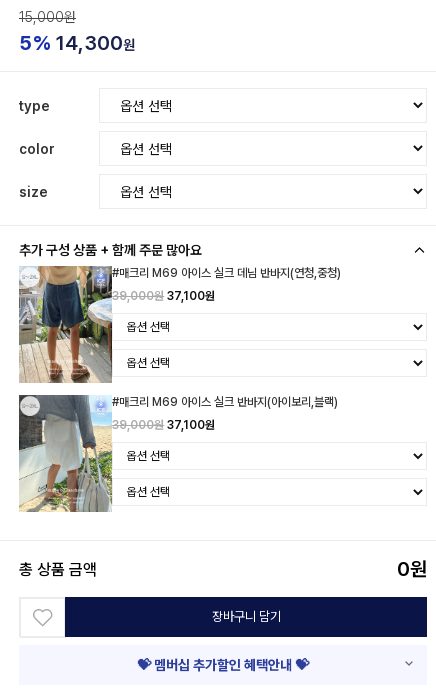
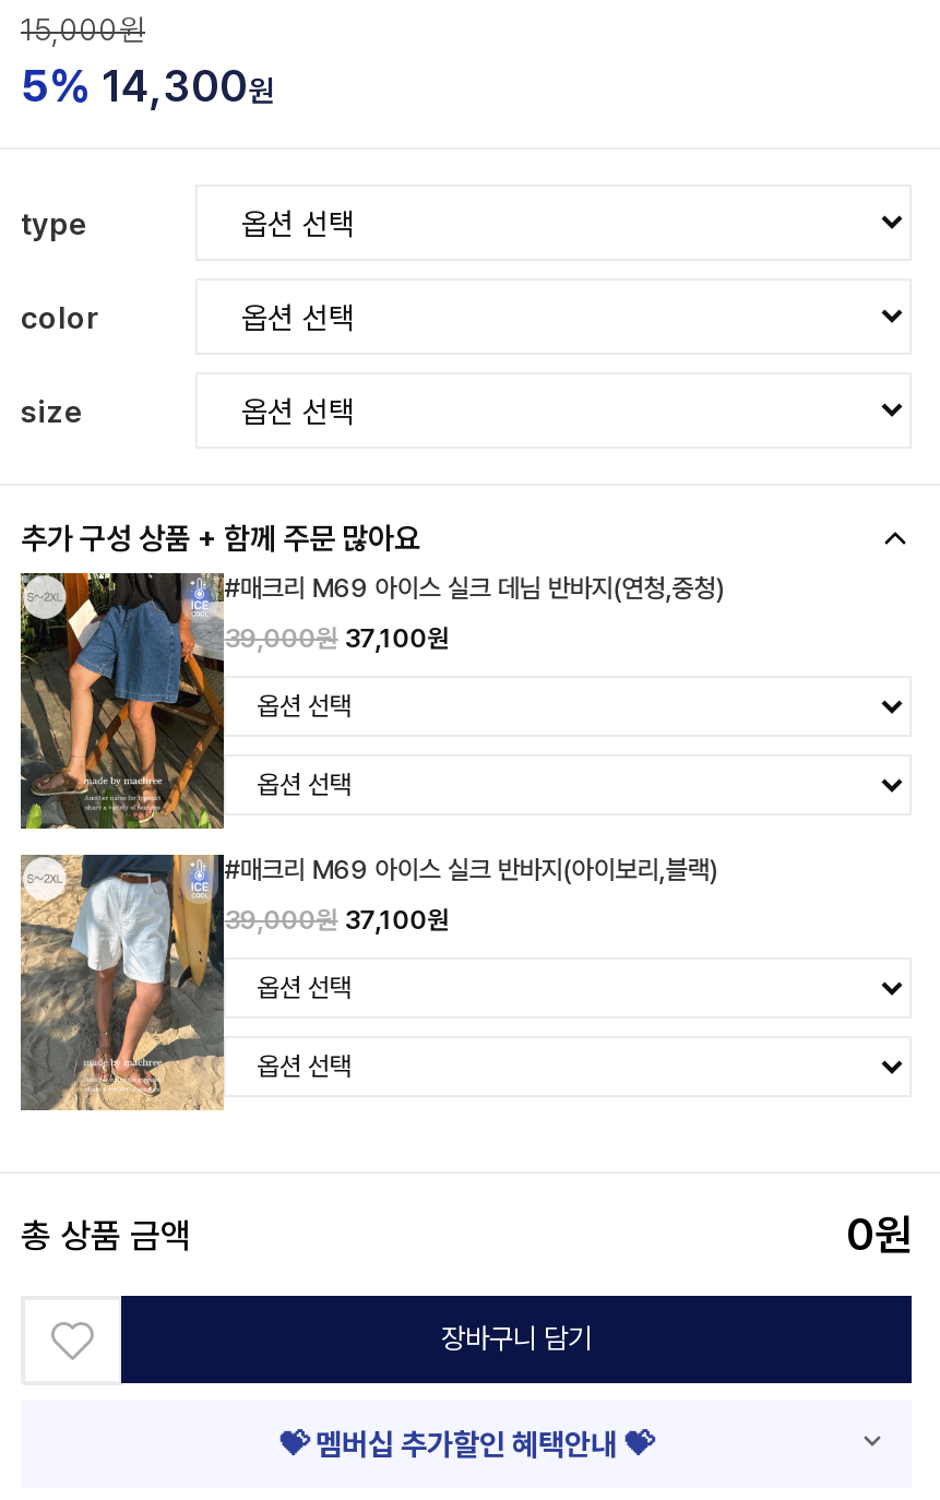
[19,265,113,383] [image] -> [19,571,226,831] [image]
[18,394,112,512] [image] -> [19,853,226,1112] [image]

